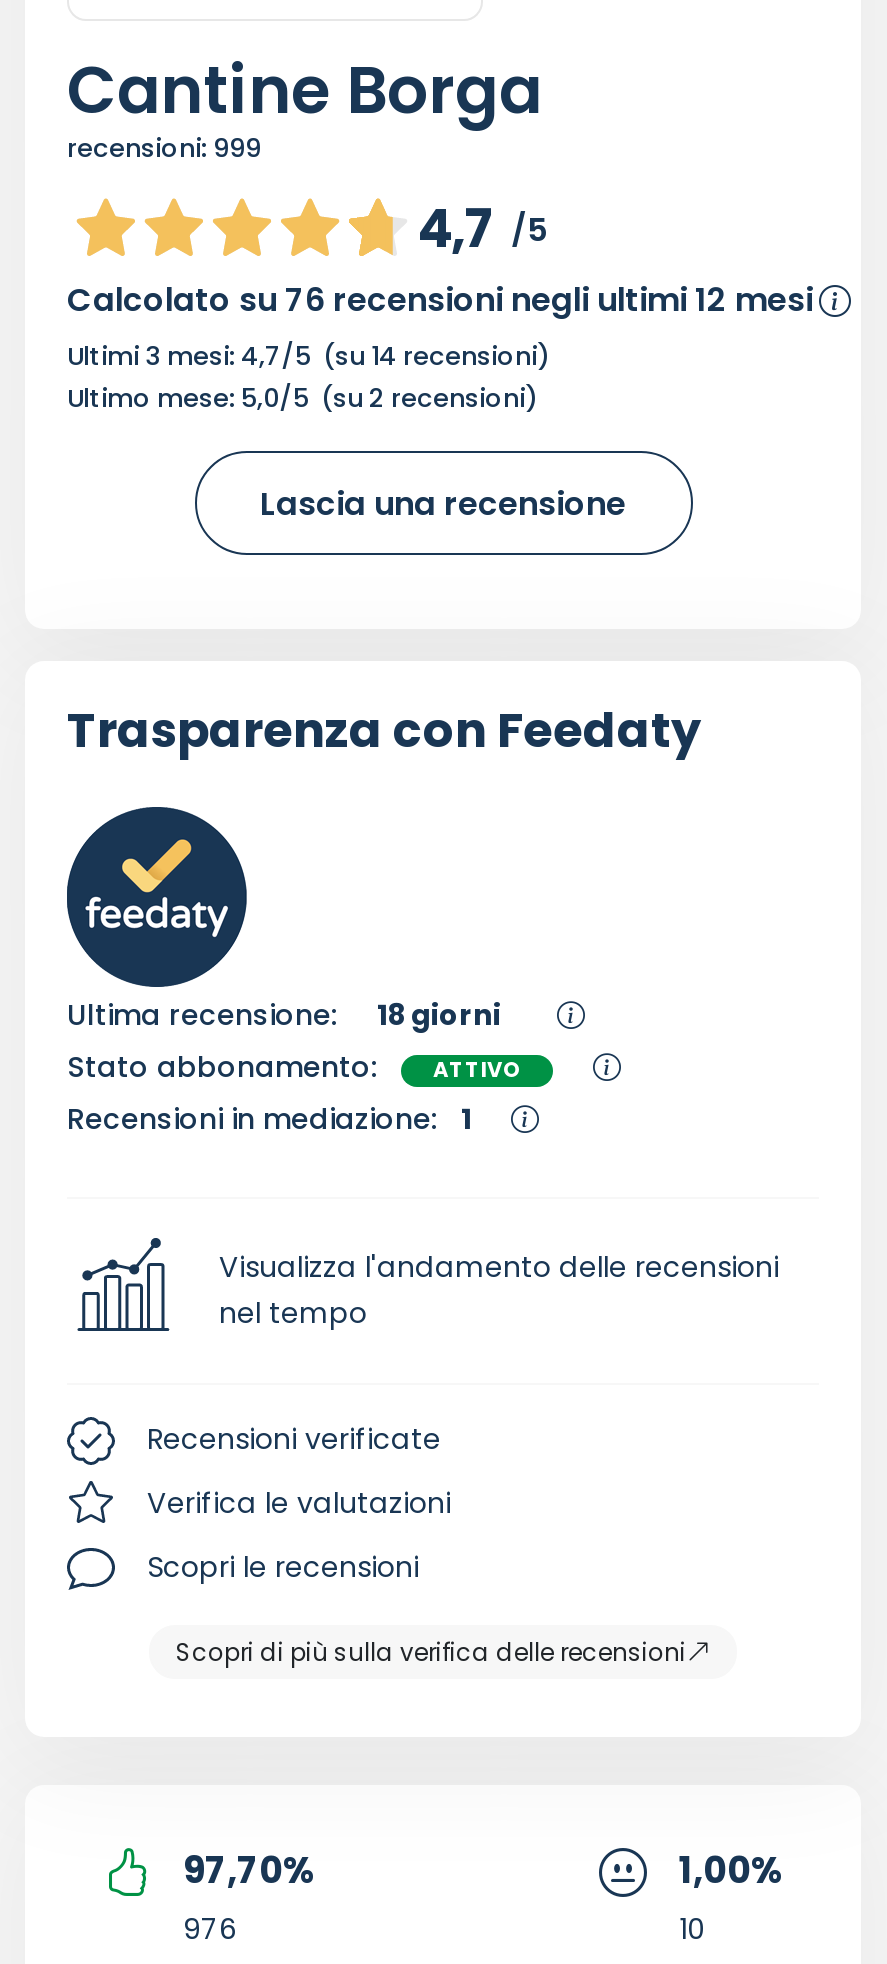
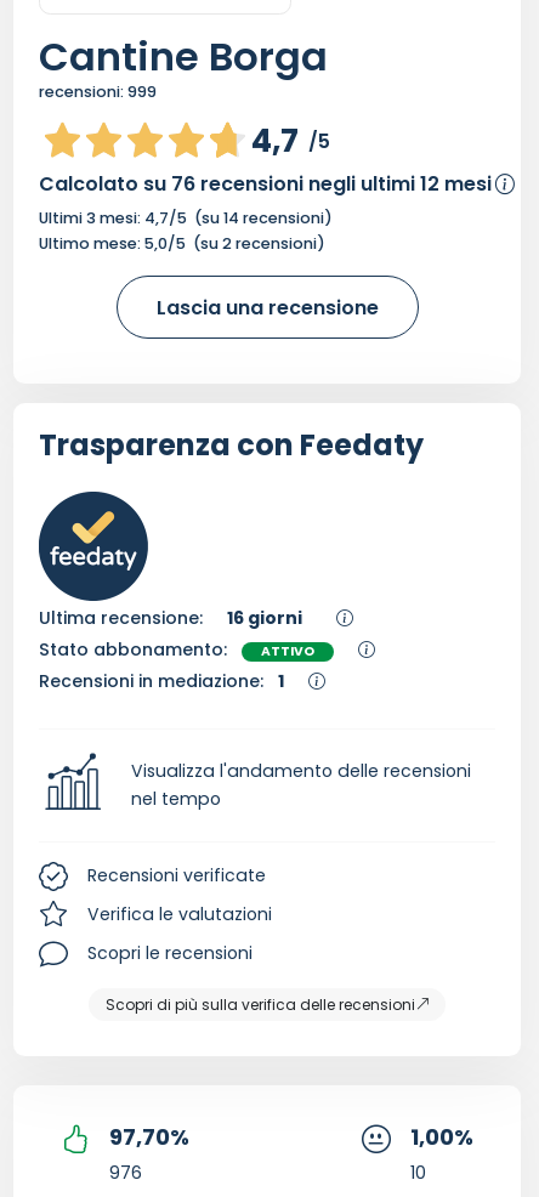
[67,995,501,1035] Ultima recensione: 18 giorni -> [39,606,302,630] Ultima recensione: 16 giorni

